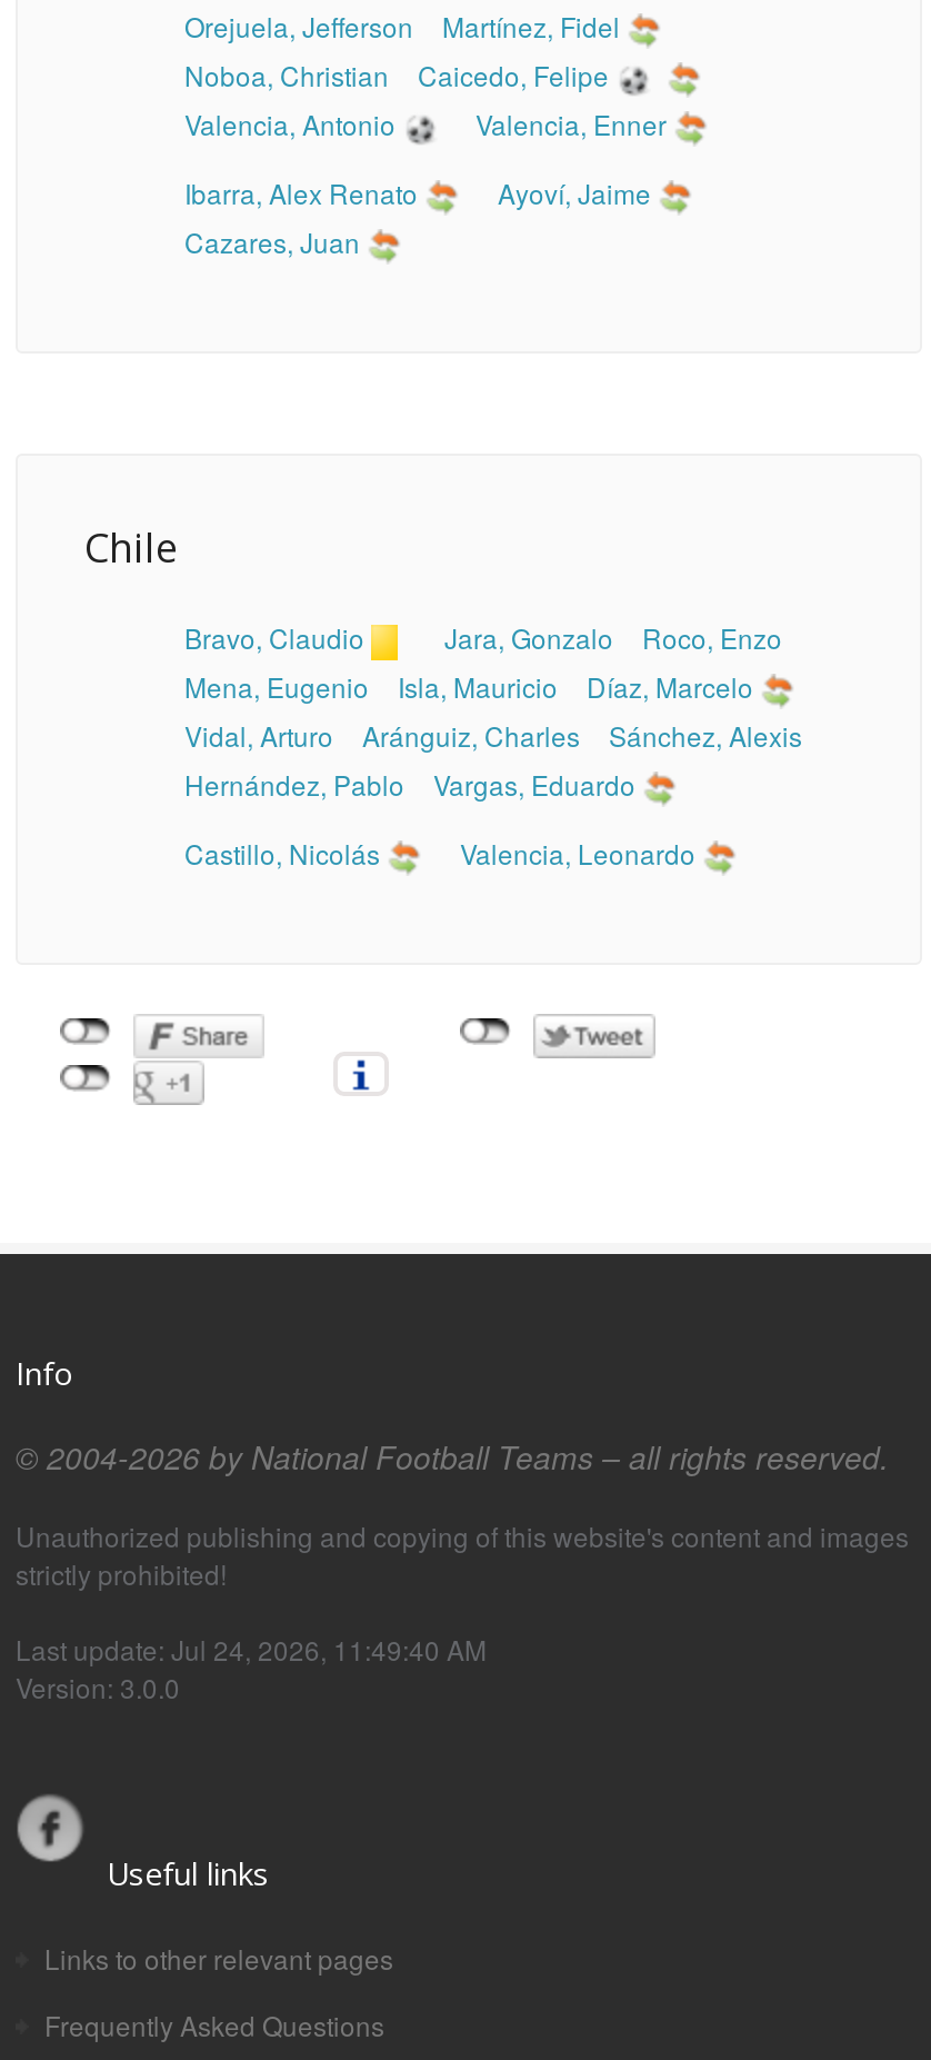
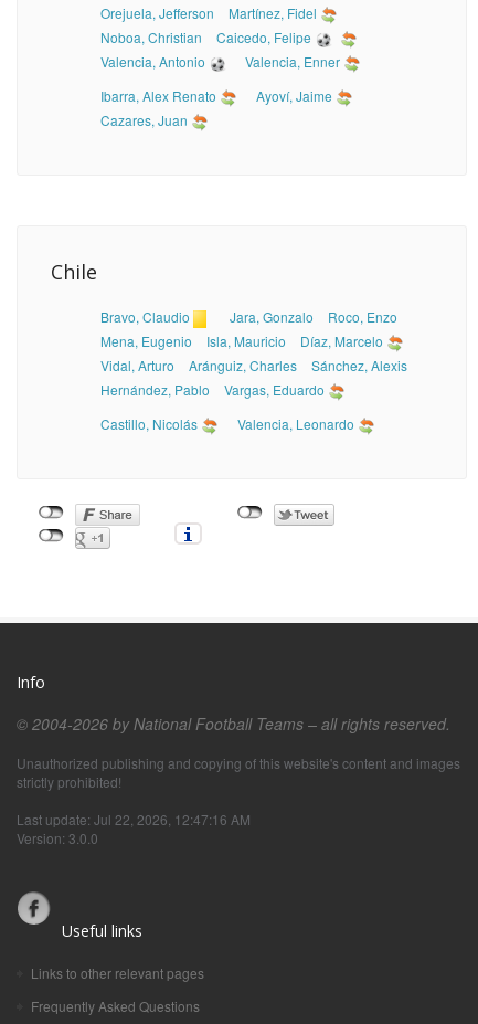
[16,1631,487,1669] Last update: Jul 24, 2026, 11:49:40 AM -> [17,810,251,829] Last update: Jul 22, 2026, 12:47:16 AM

